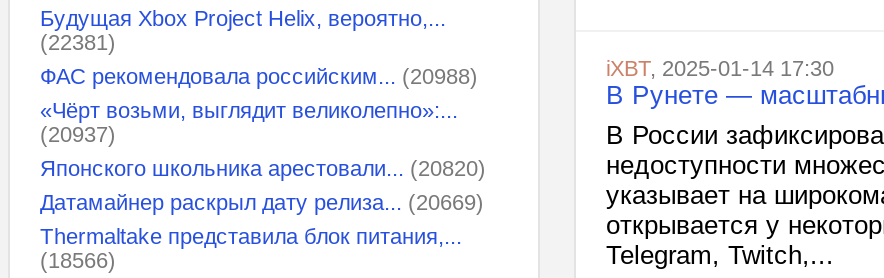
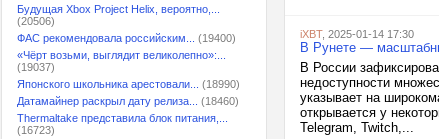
[40,30,116,54] (22381) -> [17,15,55,27] (20506)
[40,64,478,88] ФАС рекомендовала российским... (20988) -> [17,32,236,44] ФАС рекомендовала российским... (19400)
[40,122,116,146] (20937) -> [17,61,55,73] (19037)
[40,156,486,180] Японского школьника арестовали... (20820) -> [17,78,240,90] Японского школьника арестовали... (18990)
[40,190,484,214] Датамайнер раскрыл дату релиза... (20669) -> [17,95,239,107] Датамайнер раскрыл дату релиза... (18460)
[40,248,116,272] (18566) -> [17,124,55,136] (16723)

